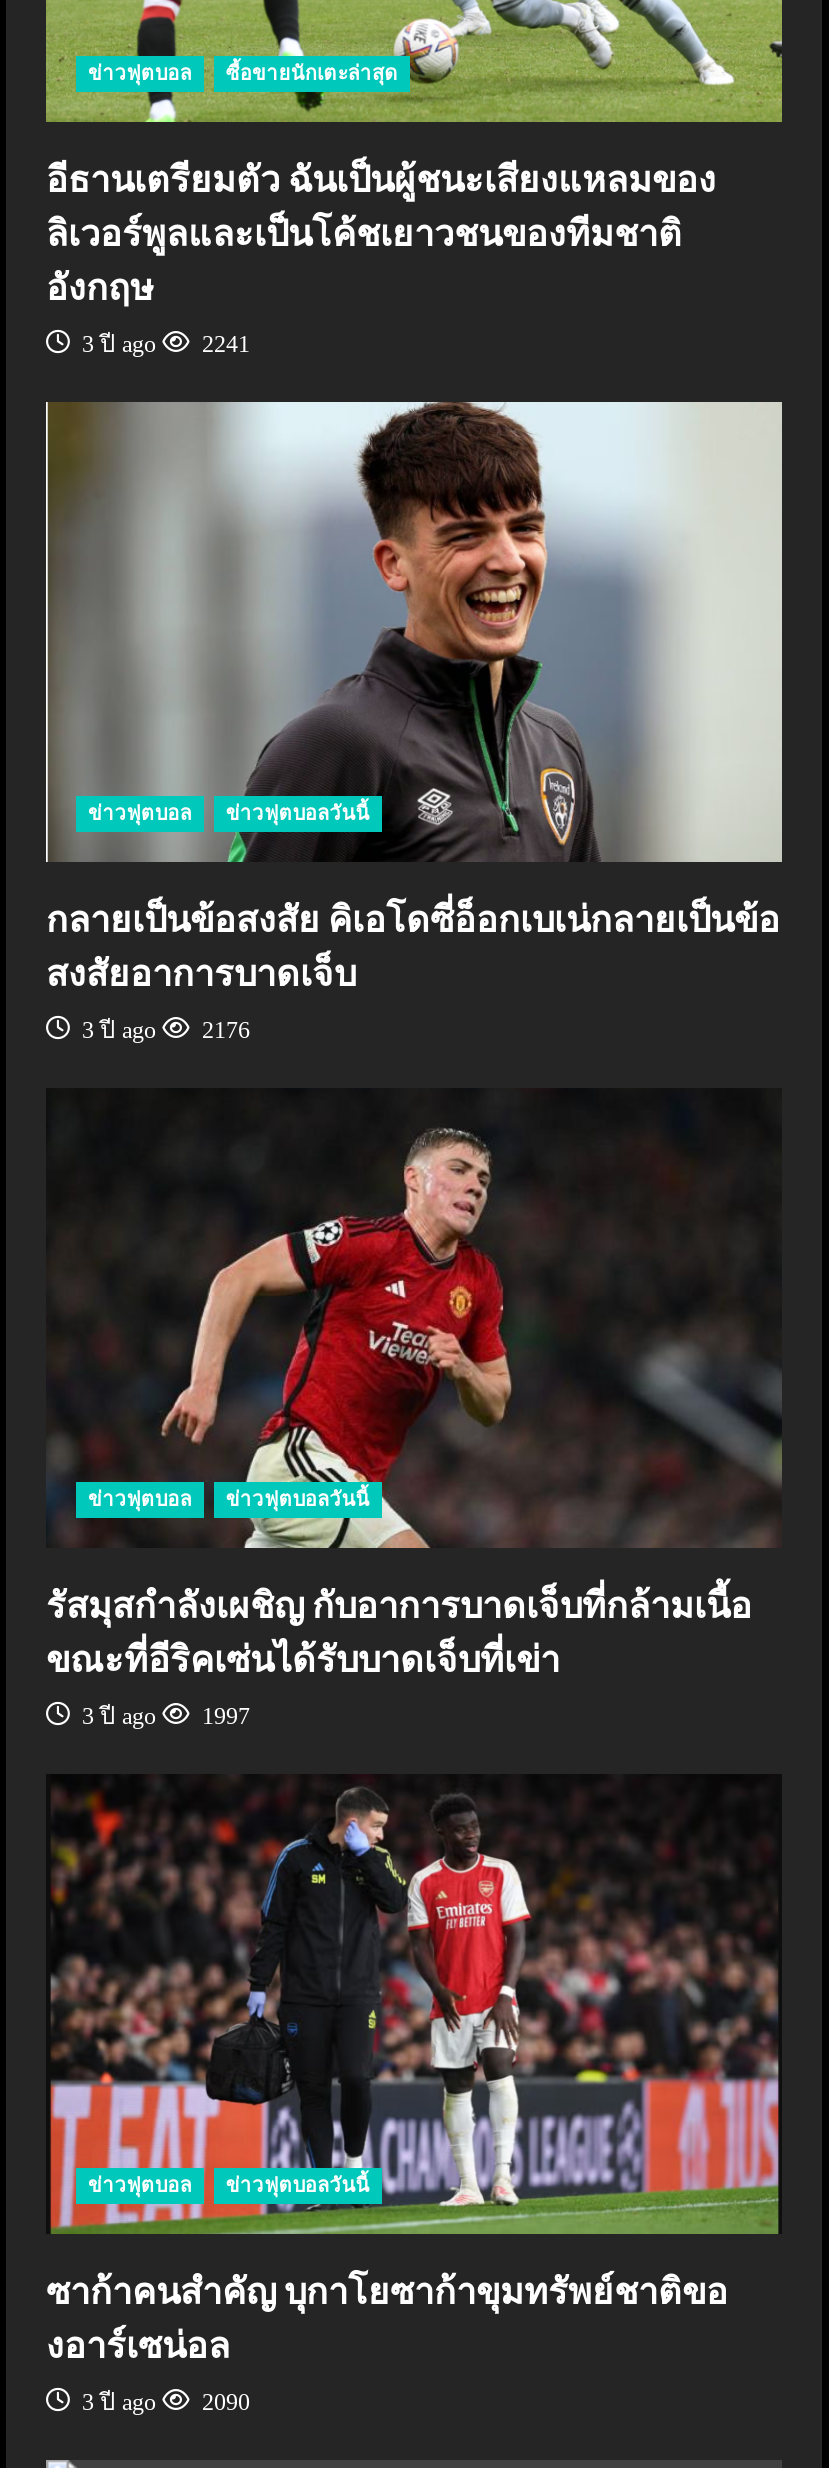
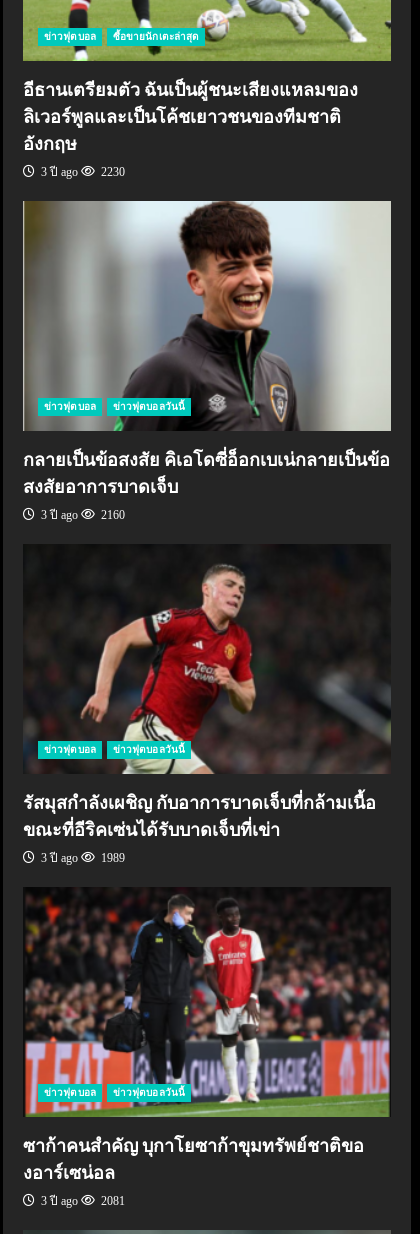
[76,331,250,359] 3 ปี ago 2241 -> [38,165,125,179] 3 ปี ago 2230
[76,1017,250,1045] 3 ปี ago 2176 -> [38,508,125,522] 3 ปี ago 2160
[76,1703,250,1731] 3 ปี ago 1997 -> [38,851,125,865] 3 ปี ago 1989
[76,2389,250,2417] 3 ปี ago 2090 -> [38,1194,125,1208] 3 ปี ago 2081

